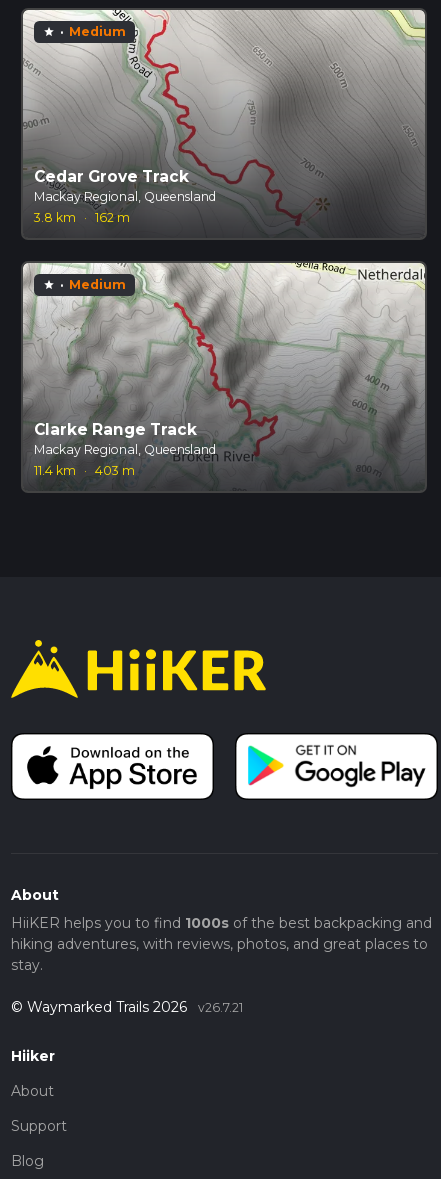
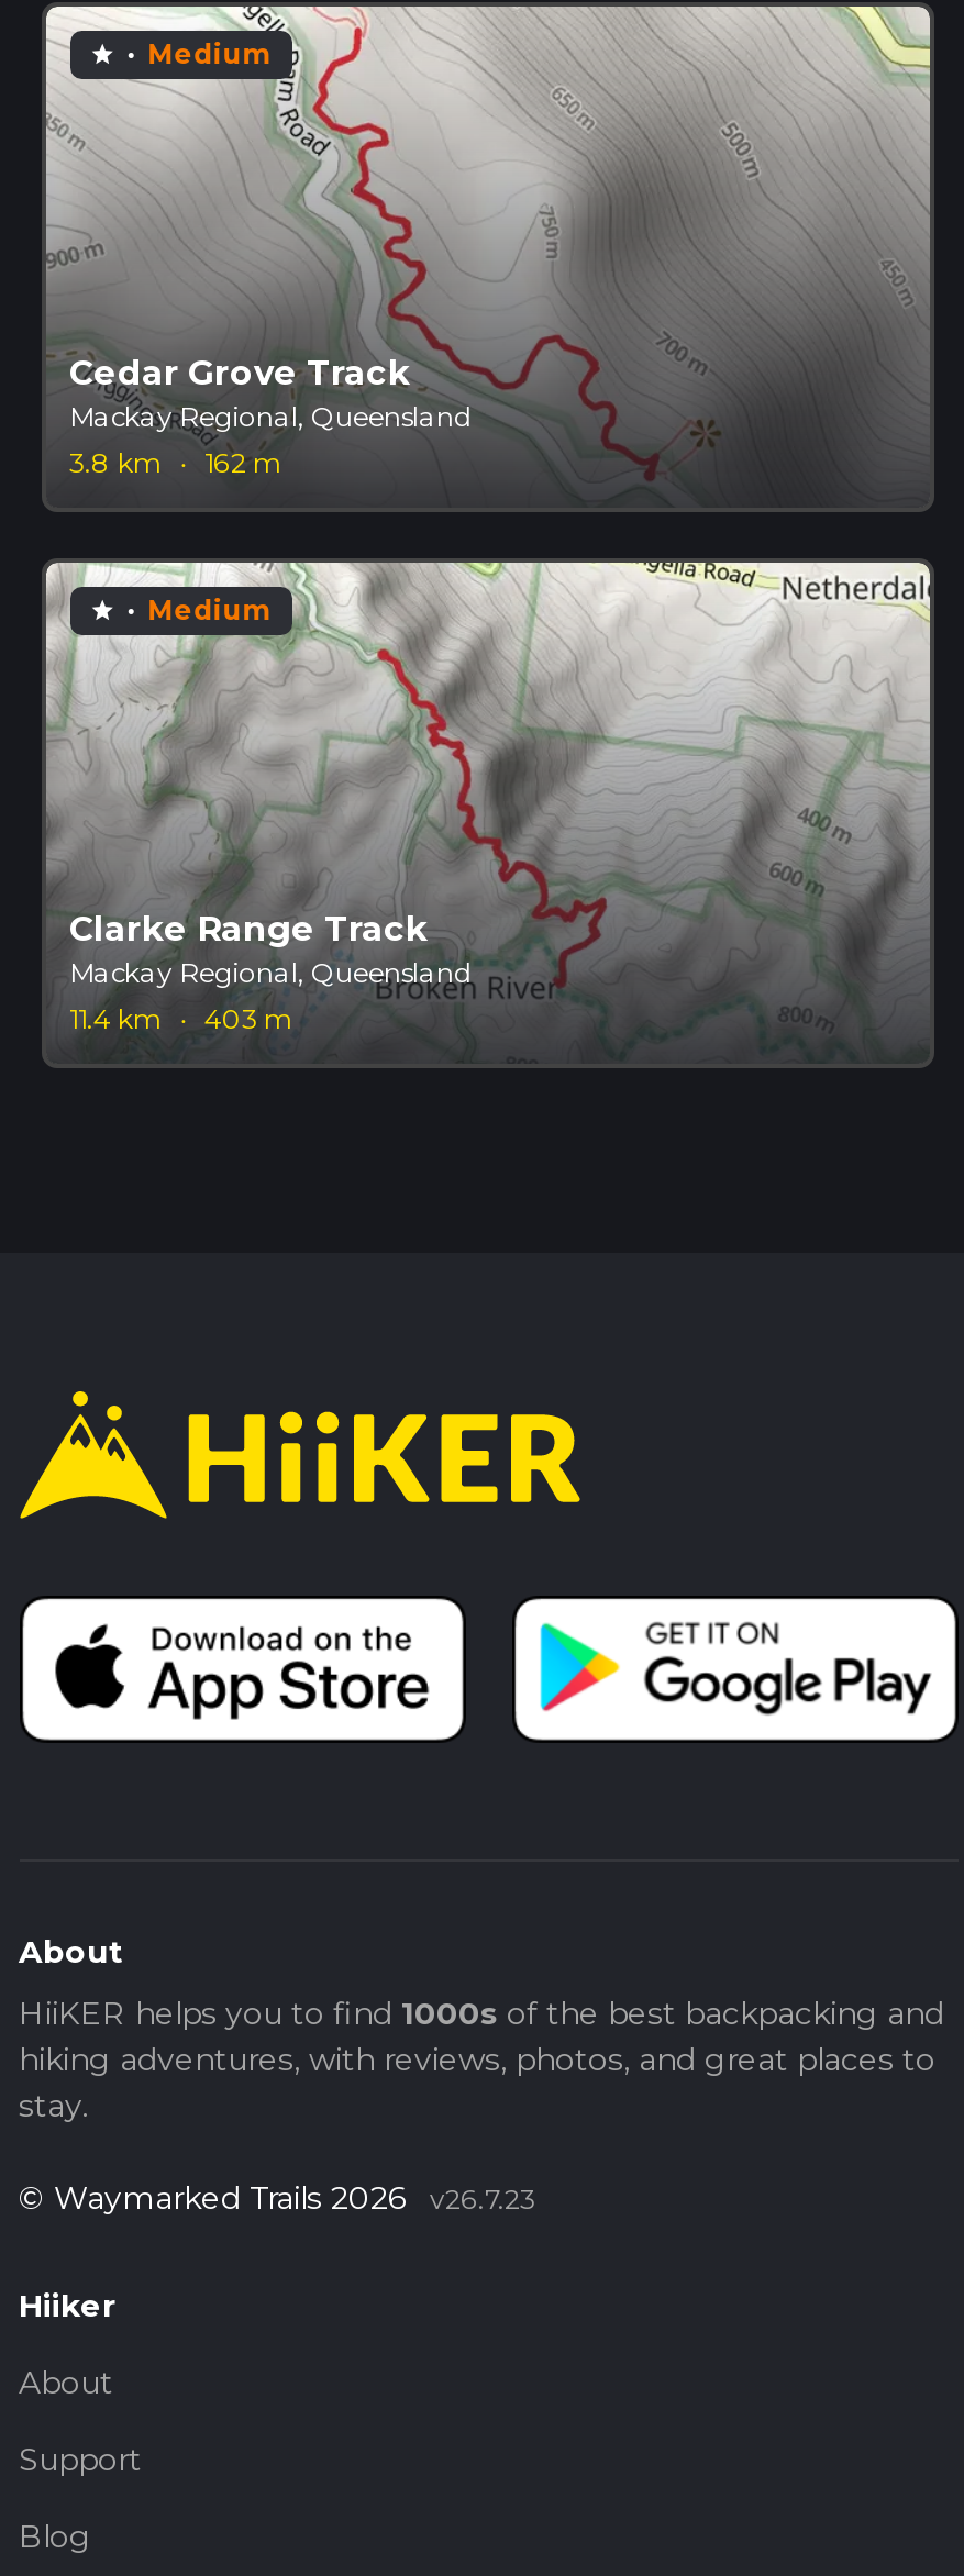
[10,998,242,1016] © Waymarked Trails 2026 v26.7.21 -> [19,2178,535,2218] © Waymarked Trails 2026 v26.7.23

